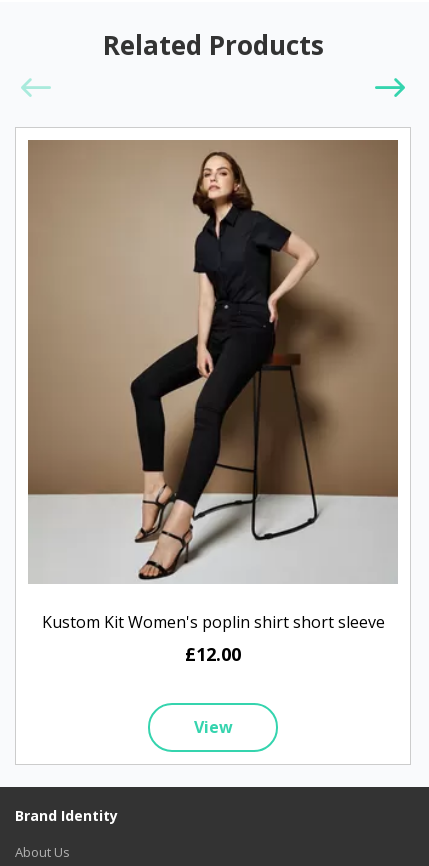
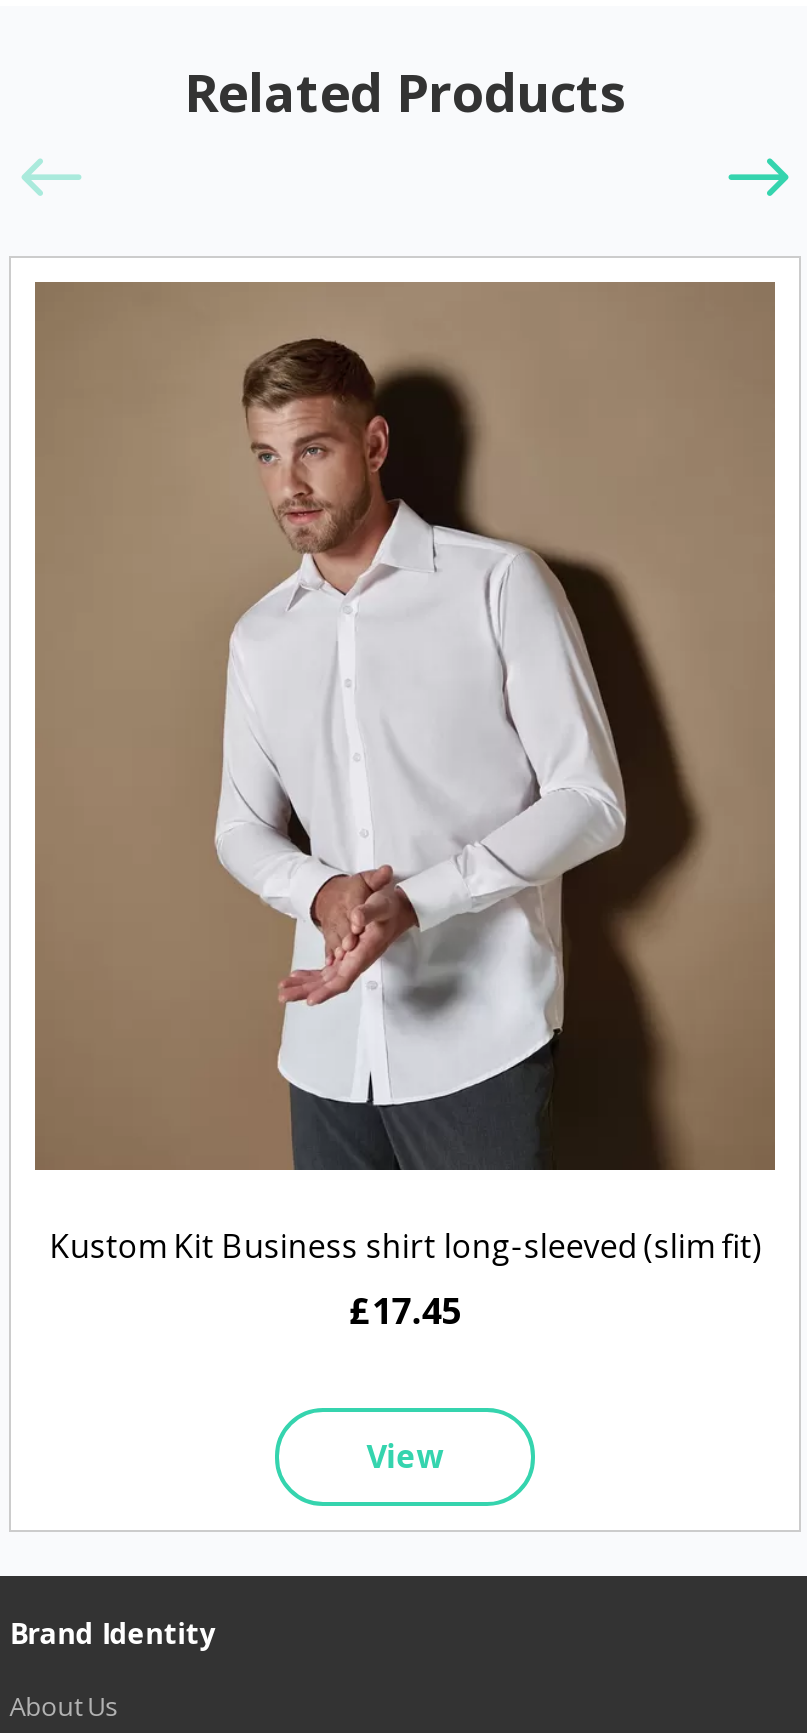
[29,152,397,633] [image] | Kustom Kit Women's poplin shirt short sleeve -> [35,308,775,1267] [image] | Kustom Kit Business shirt long-sleeved (slim fit)
[185,642,241,666] £12.00 -> [349,1285,461,1333] £17.45

